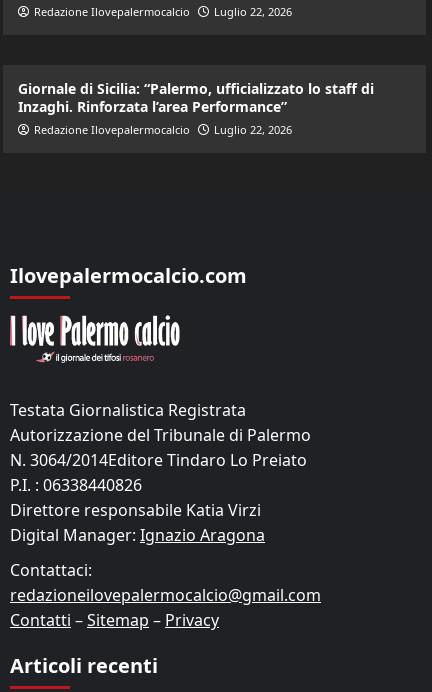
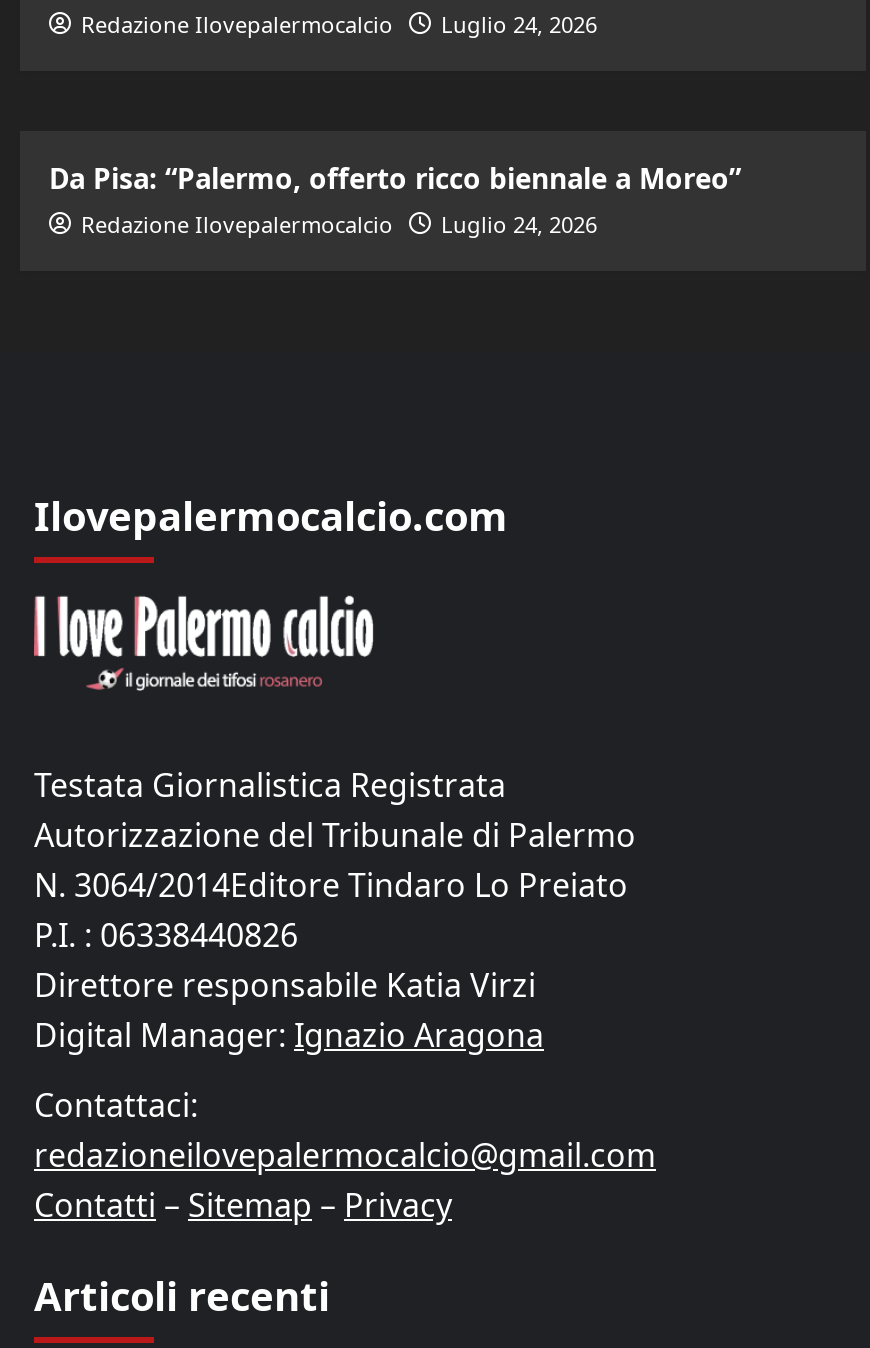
[33,4,291,19] Redazione Ilovepalermocalcio Luglio 22, 2026 -> [81,8,597,38] Redazione Ilovepalermocalcio Luglio 24, 2026
[17,79,373,116] Giornale di Sicilia: “Palermo, ufficializzato lo staff di | Inzaghi. Rinforzata l’area Performance” -> [49,158,741,196] Da Pisa: “Palermo, offerto ricco biennale a Moreo”
[33,122,291,137] Redazione Ilovepalermocalcio Luglio 22, 2026 -> [81,208,597,238] Redazione Ilovepalermocalcio Luglio 24, 2026

